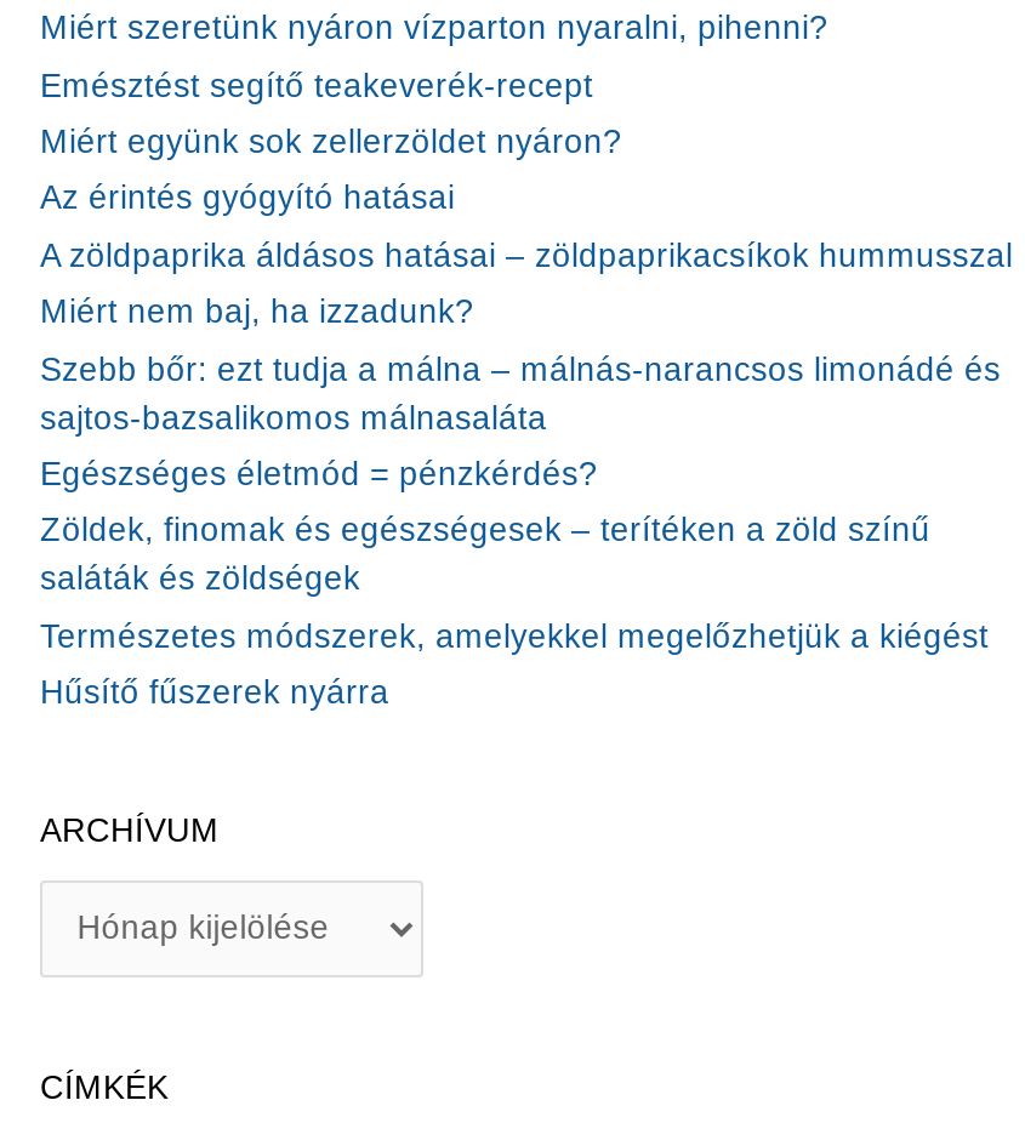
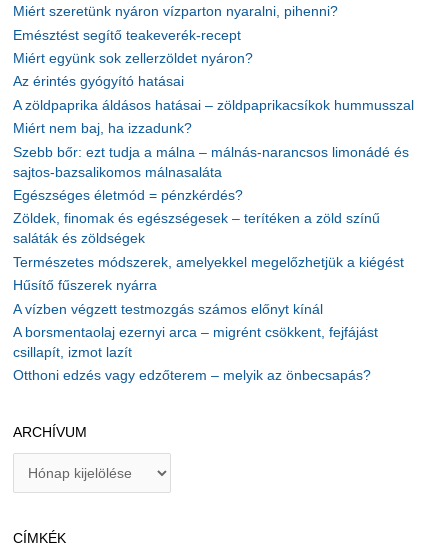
none -> [13,302,378,383] A vízben végzett testmozgás számos előnyt kínál | A borsmentaolaj ezernyi arca – migrént csökkent, fejfájást | csillapít, izmot lazít | Otthoni edzés vagy edzőterem – melyik az önbecsapás?

